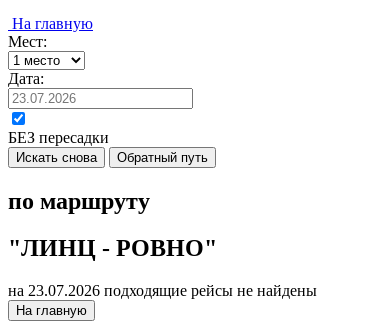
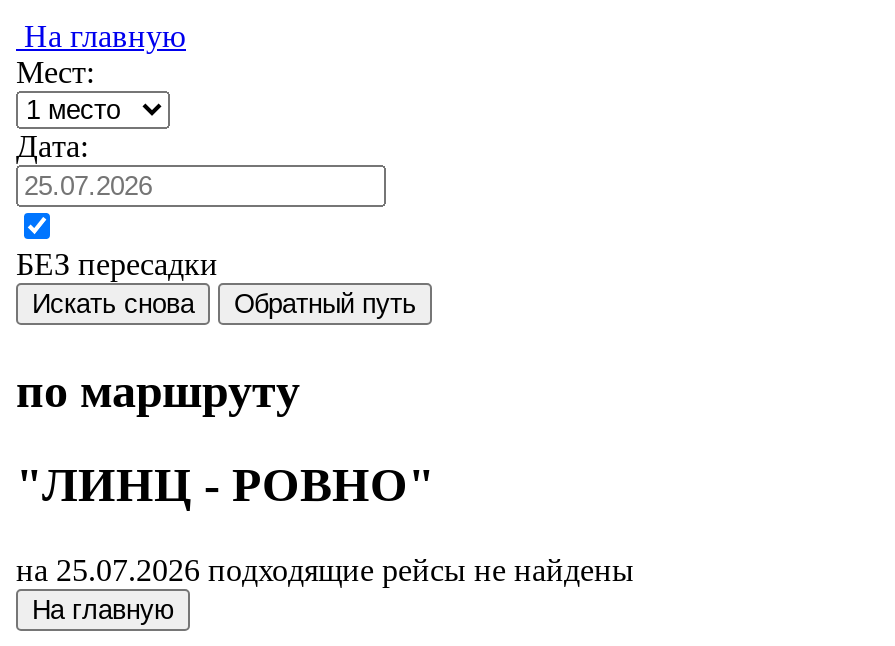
[8,282,317,299] на 23.07.2026 подходящие рейсы не найдены -> [16,552,634,586] на 25.07.2026 подходящие рейсы не найдены

